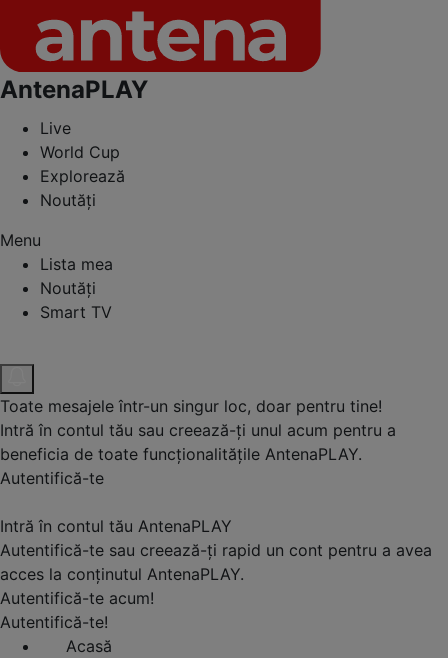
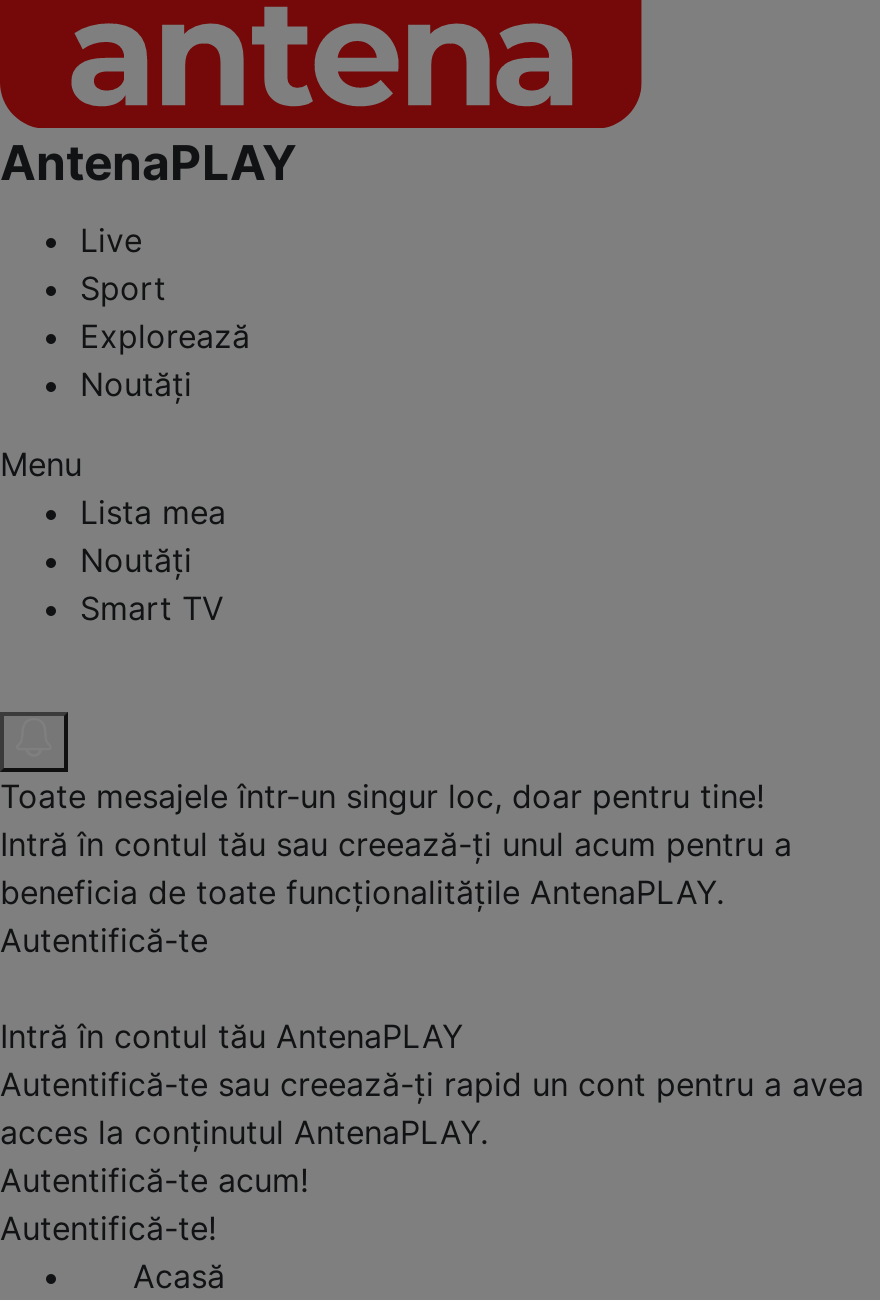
[40,142,120,162] World Cup -> [80,267,166,307] Sport

